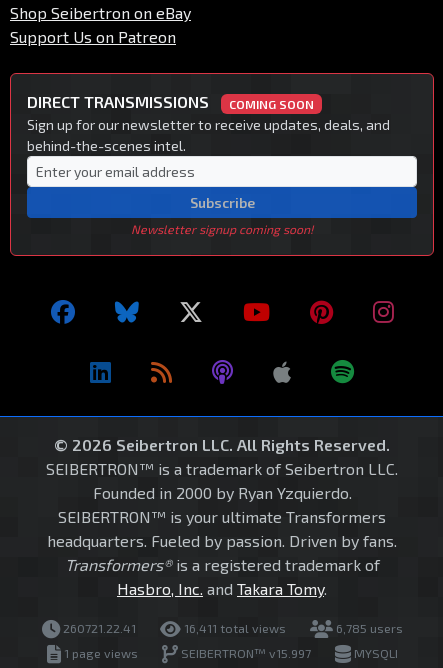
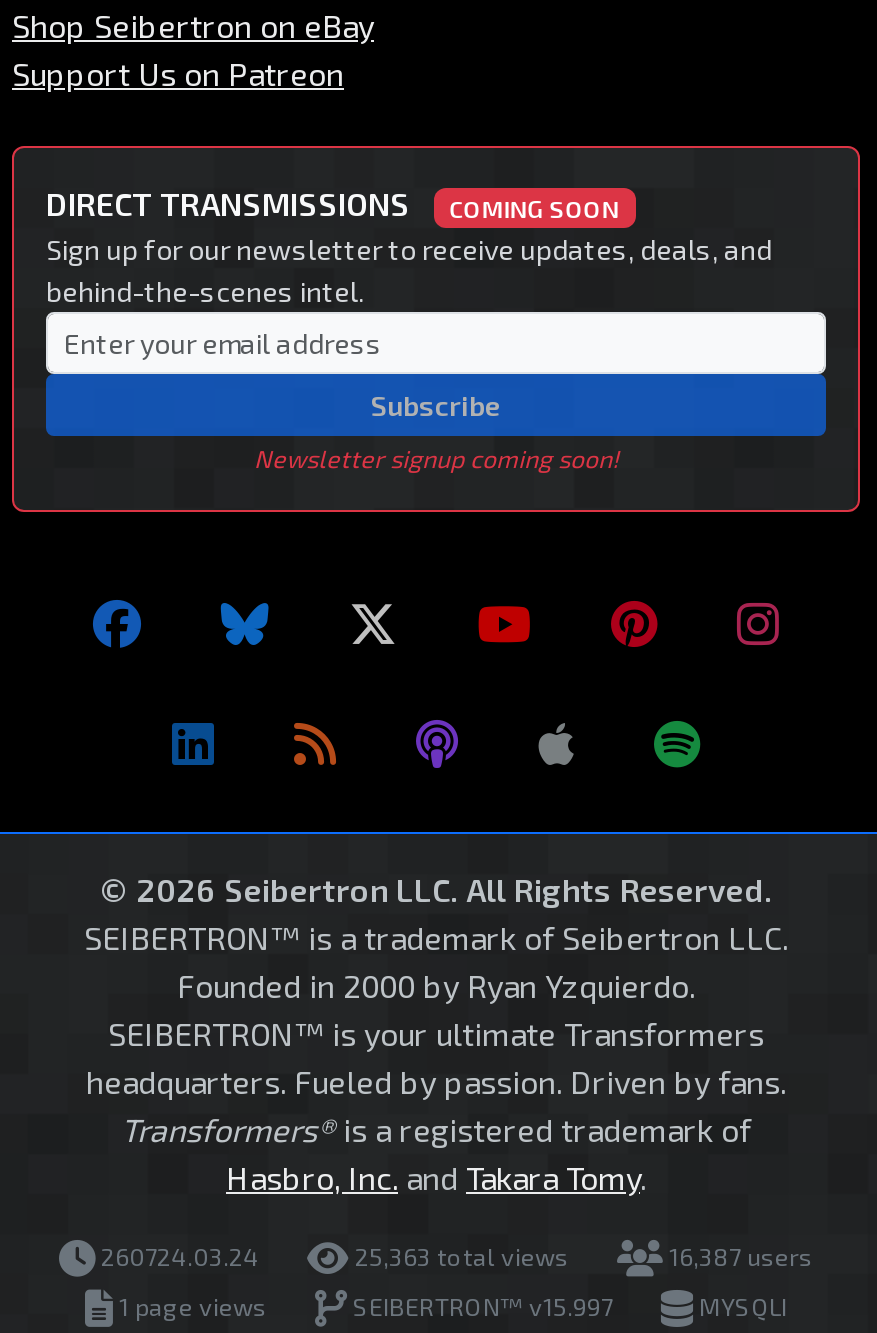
[59,621,135,635] 260721.22.41 -> [95,1243,259,1271] 260724.03.24
[180,621,285,635] 16,411 total views -> [349,1243,569,1271] 25,363 total views
[332,621,402,635] 6,785 users -> [663,1243,813,1271] 16,387 users

